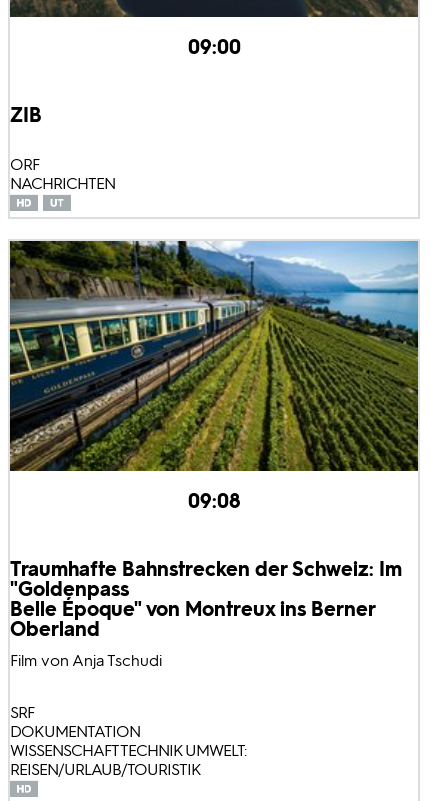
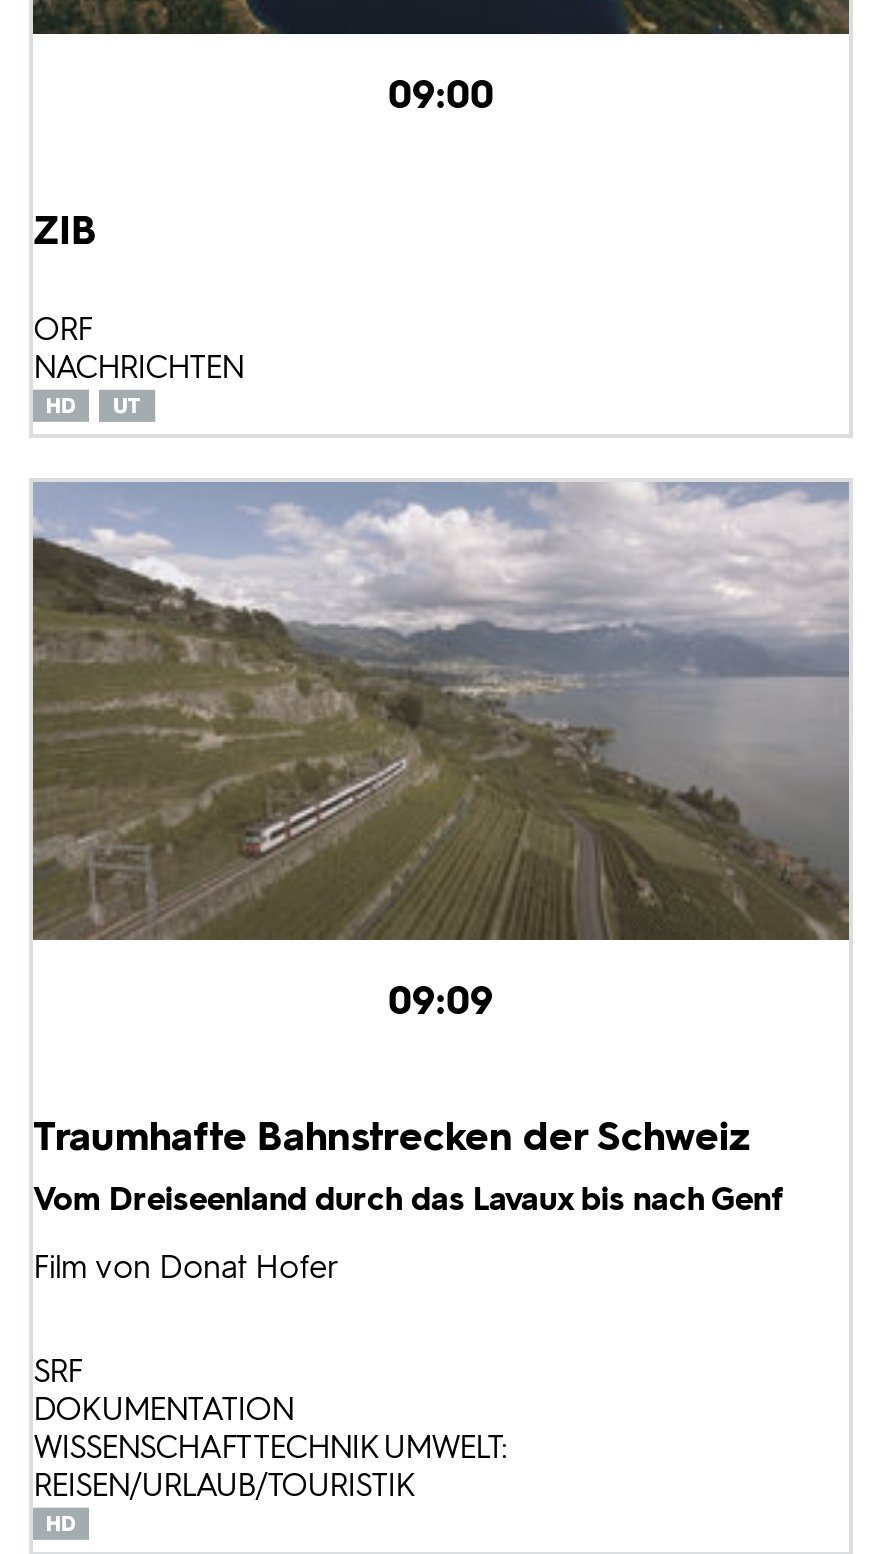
[9,240,419,670] [image] | 09:08 | Traumhafte Bahnstrecken der Schweiz: Im | "Goldenpass | Belle Époque" von Montreux ins Berner | Oberland | Film von Anja Tschudi -> [31,480,851,1287] [image] | 09:09 | Traumhafte Bahnstrecken der Schweiz | Vom Dreiseenland durch das Lavaux bis nach Genf | Film von Donat Hofer

